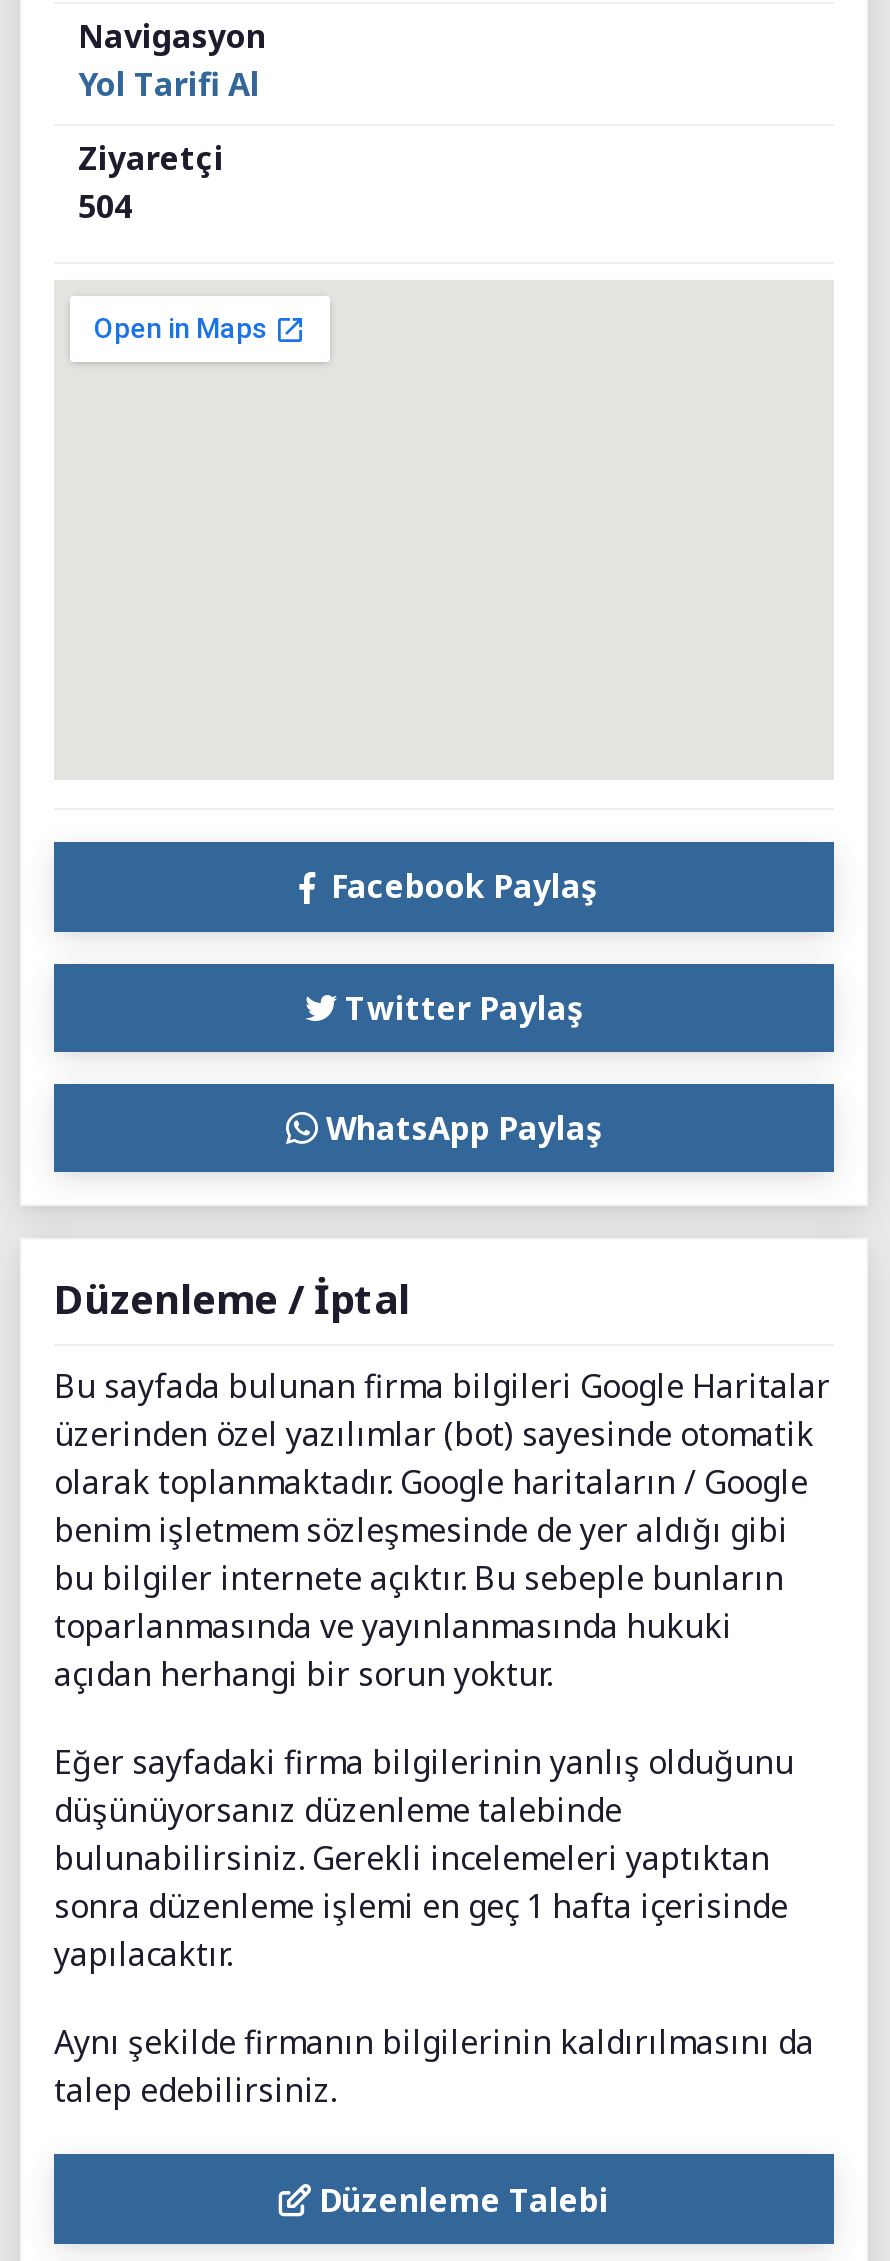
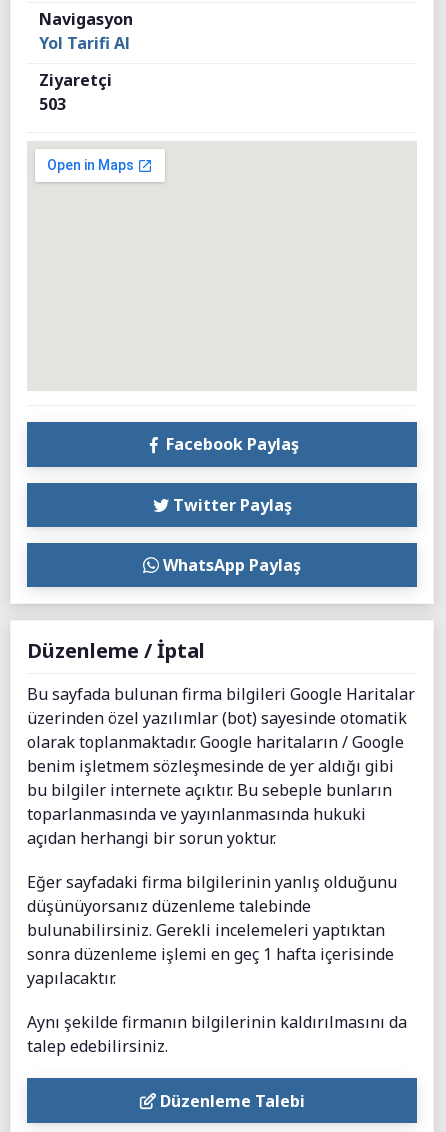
[78,185,132,229] 504 -> [39,93,66,115] 503

